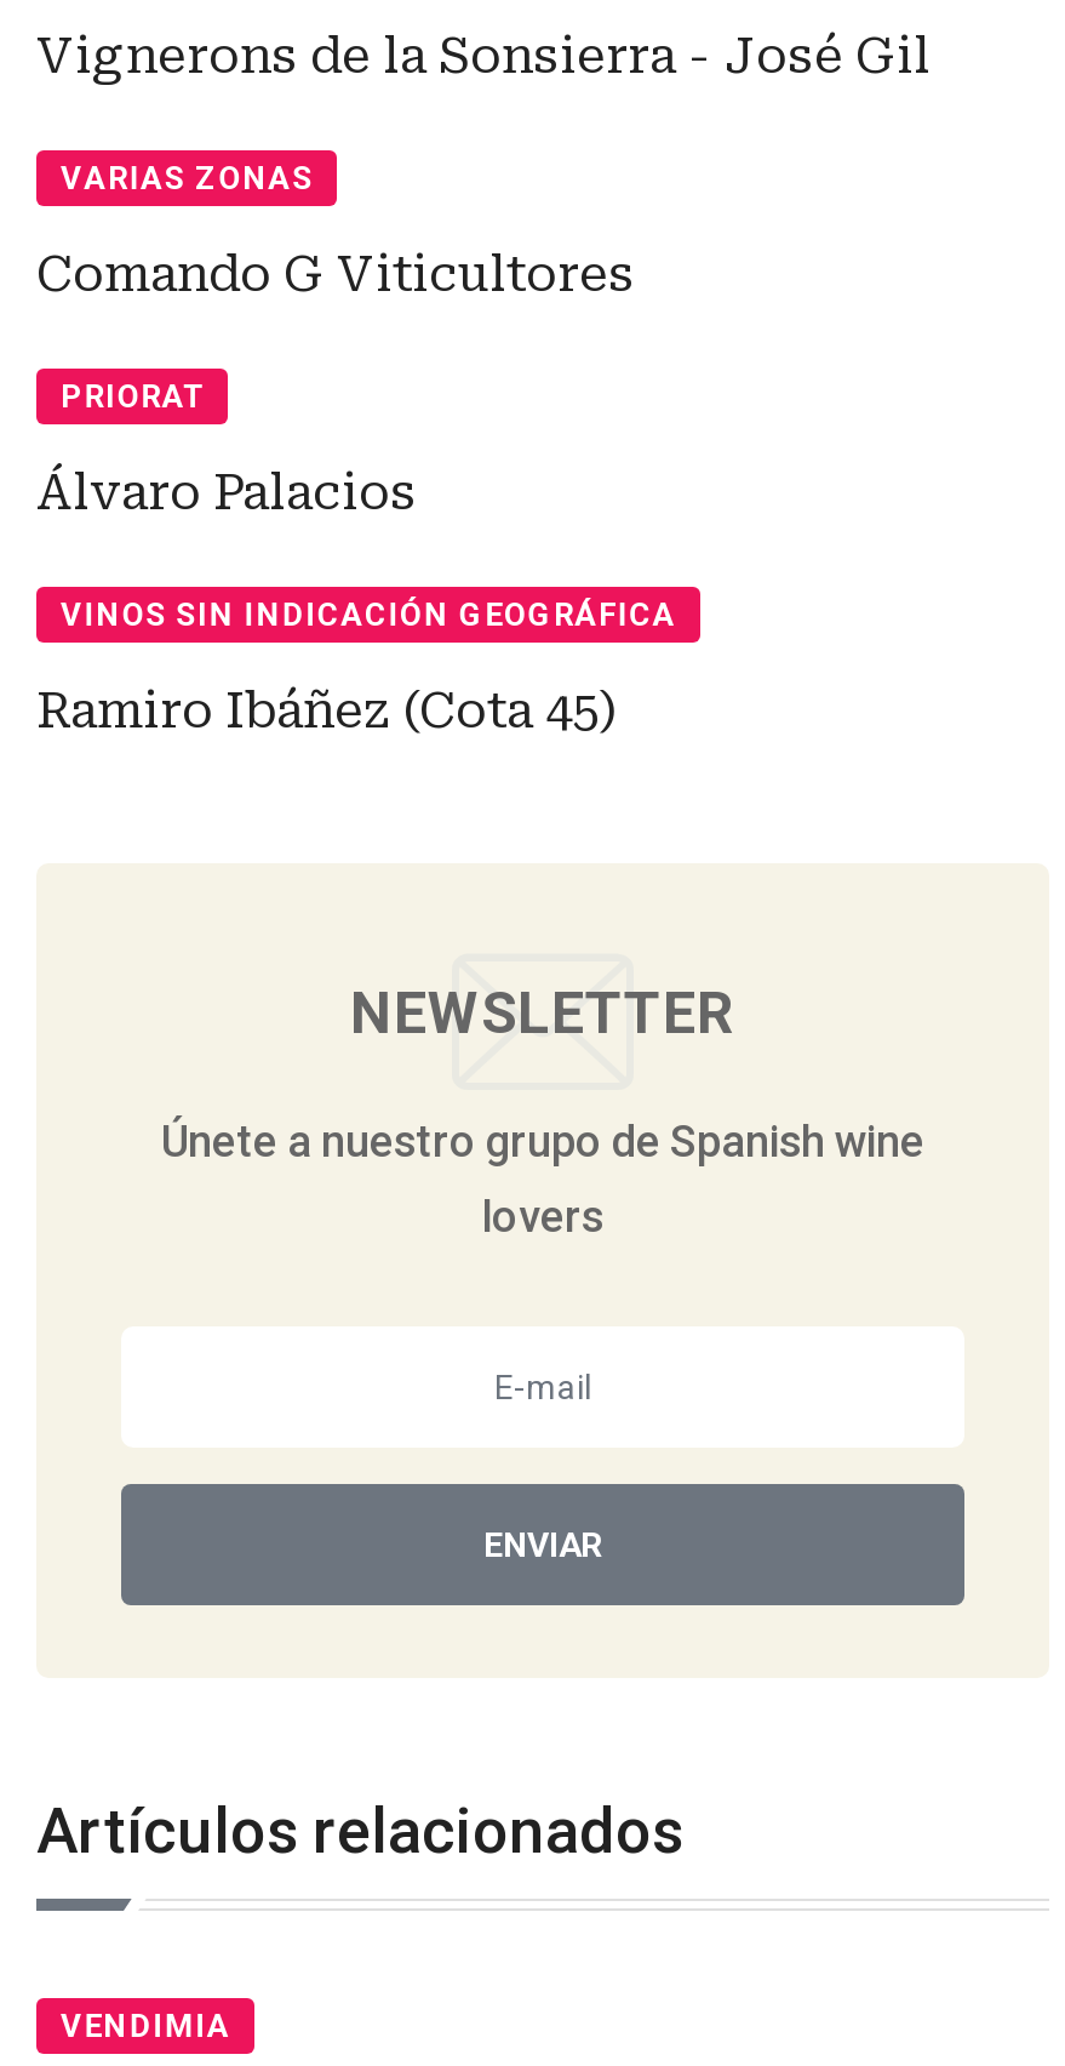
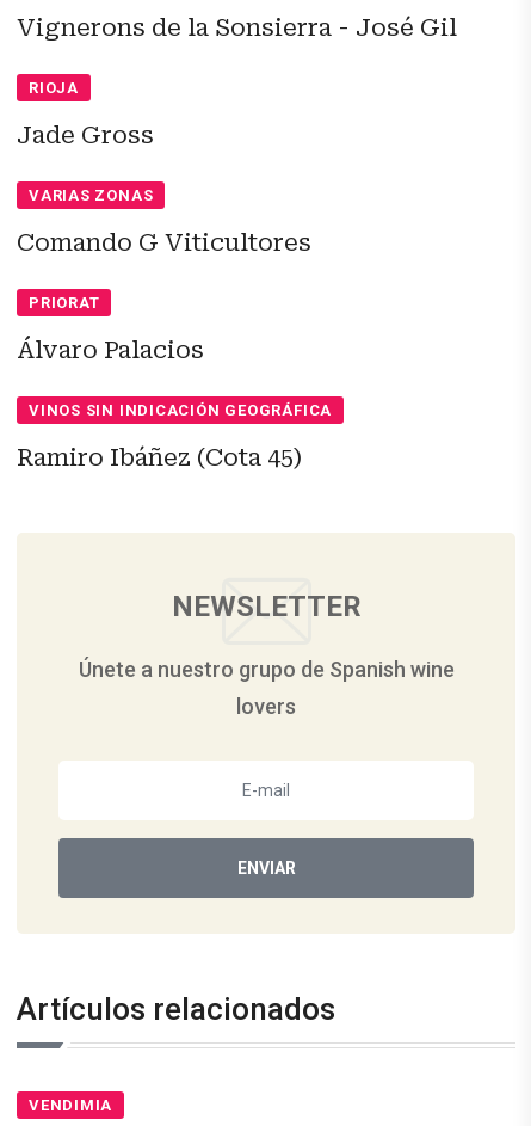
none -> [17,78,154,149] RIOJA | Jade Gross

